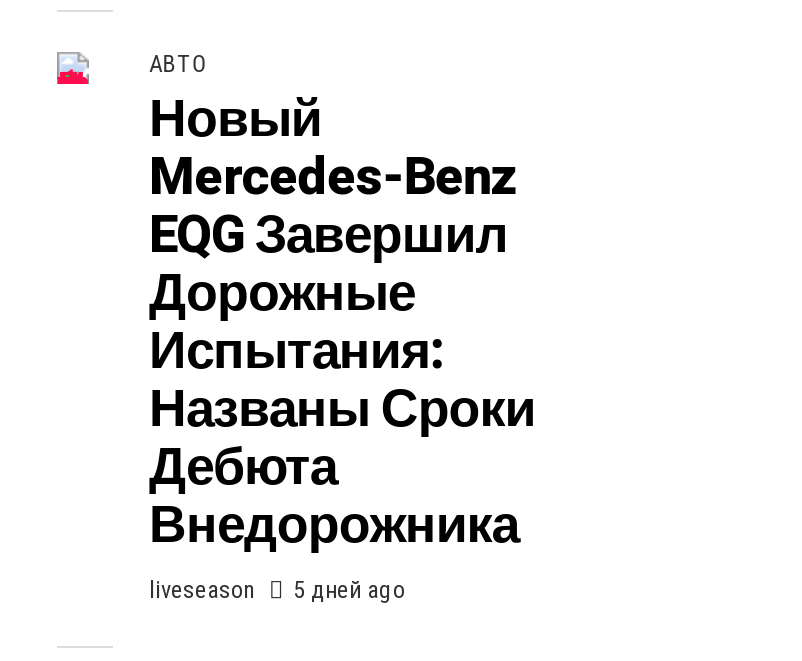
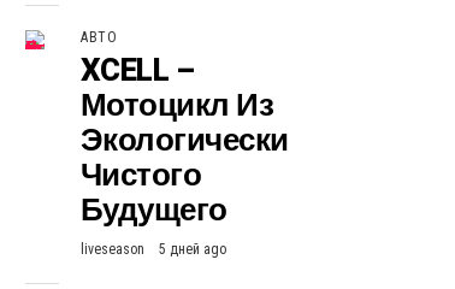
[149,82,535,564] Новый | Mercedes-Benz | EQG Завершил | Дорожные | Испытания: | Названы Сроки | Дебюта | Внедорожника -> [81,48,289,234] XCELL – | Мотоцикл Из | Экологически | Чистого | Будущего

